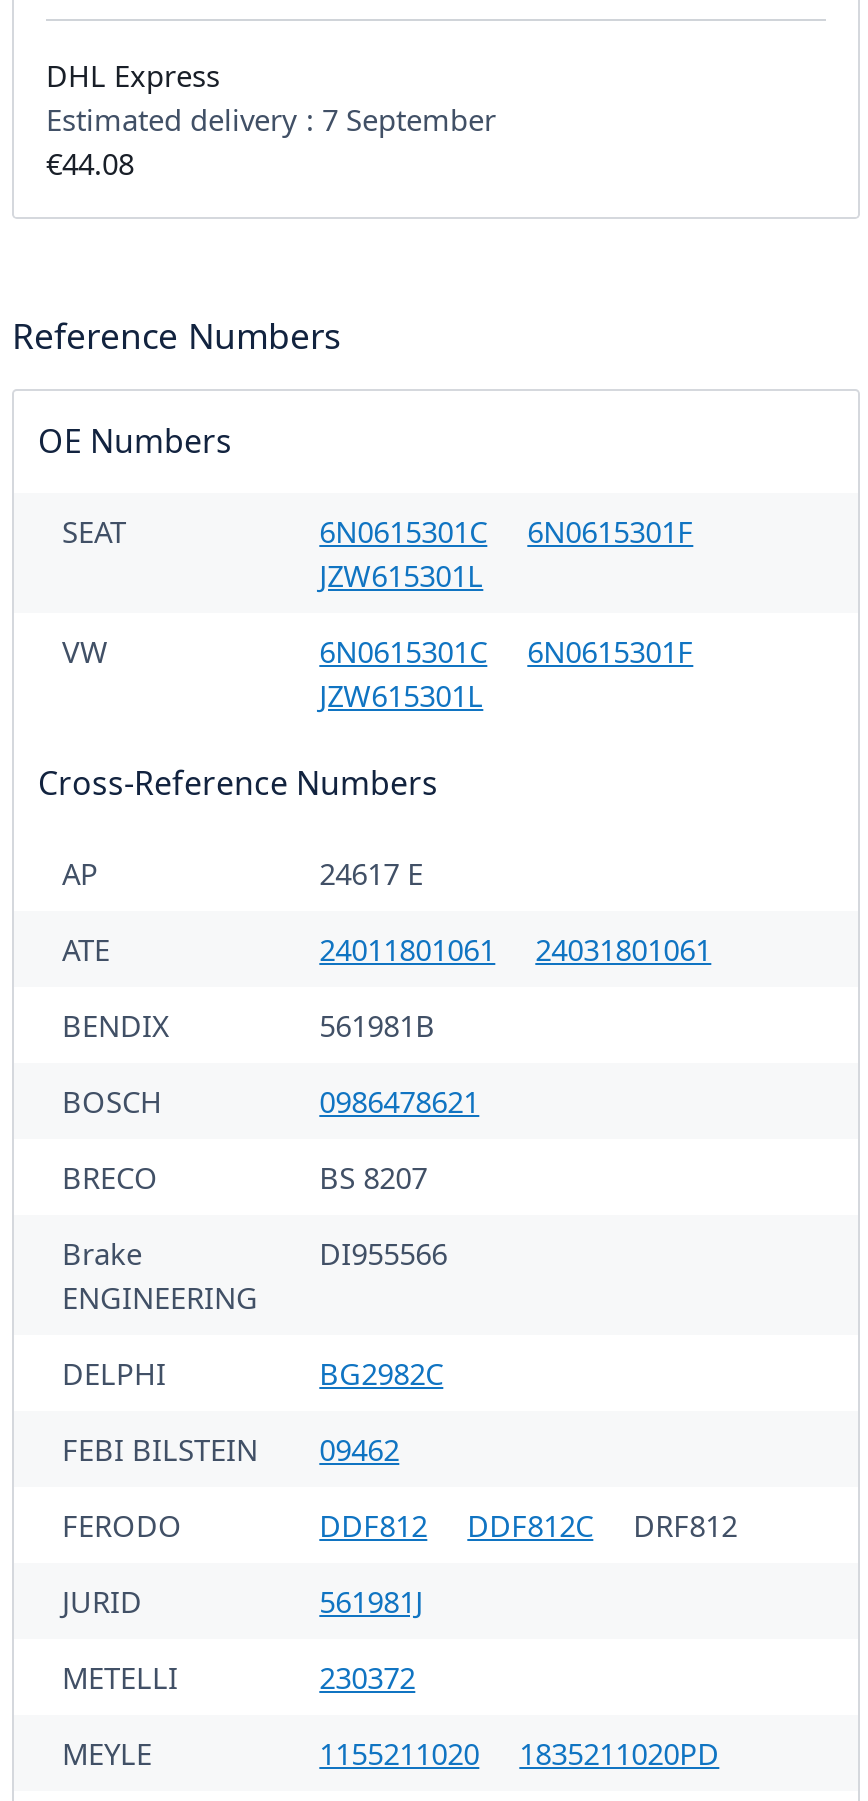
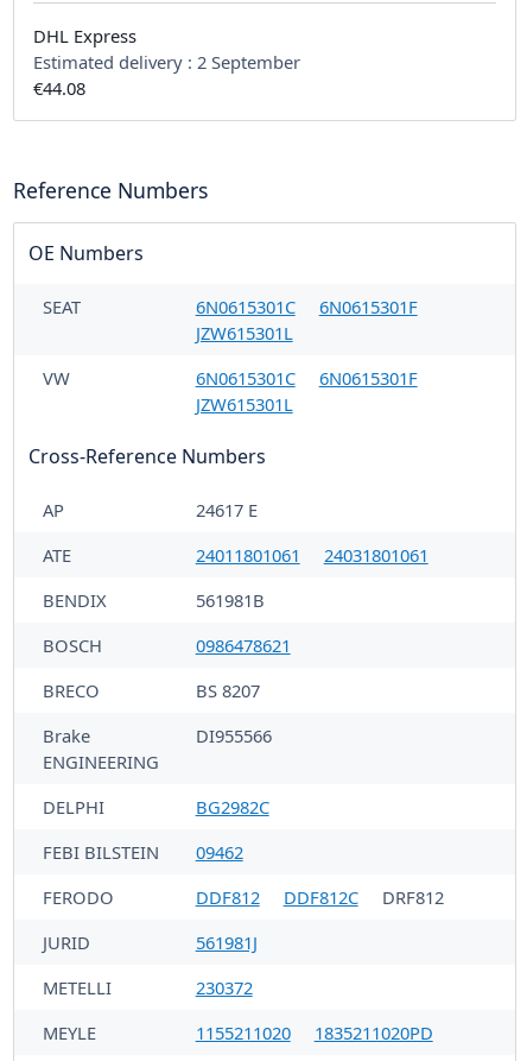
[46,100,496,140] Estimated delivery : 7 September -> [33,50,300,74] Estimated delivery : 2 September

